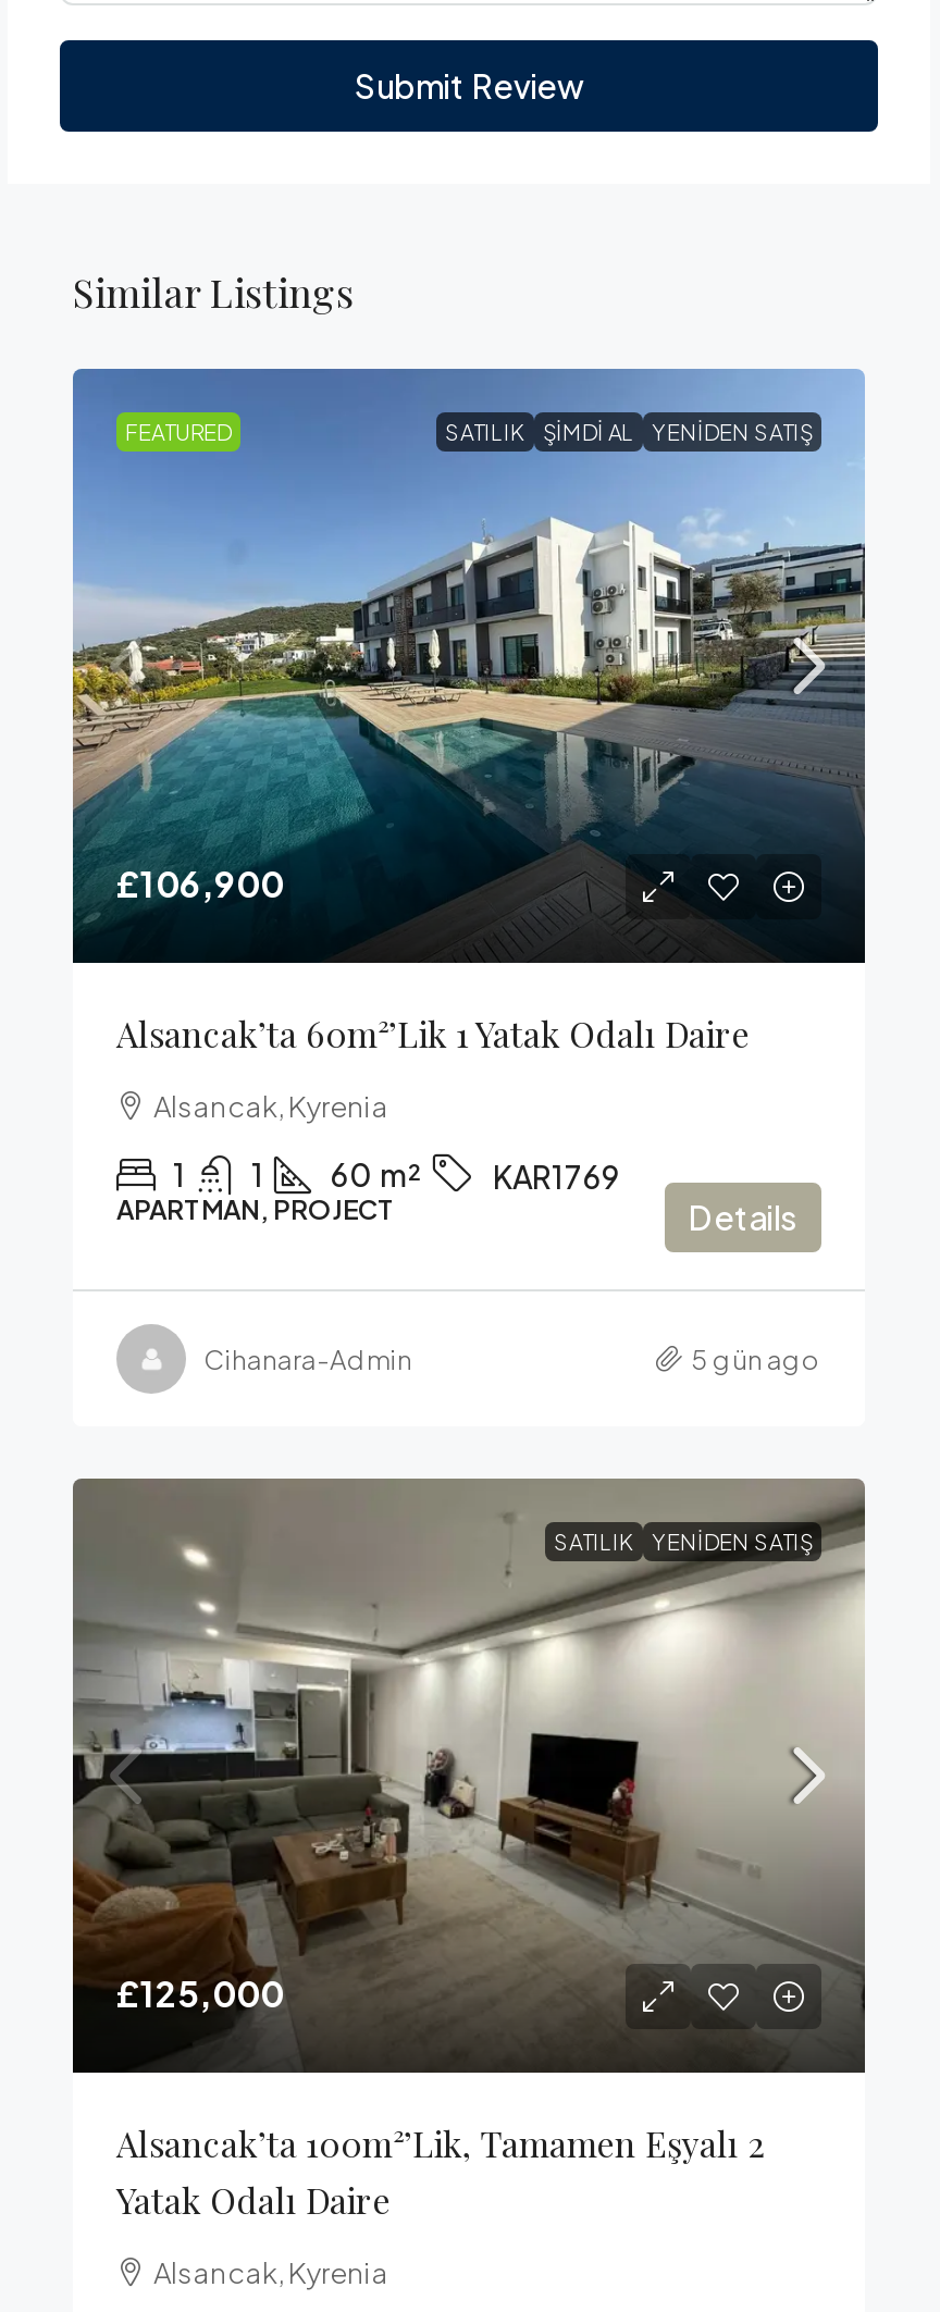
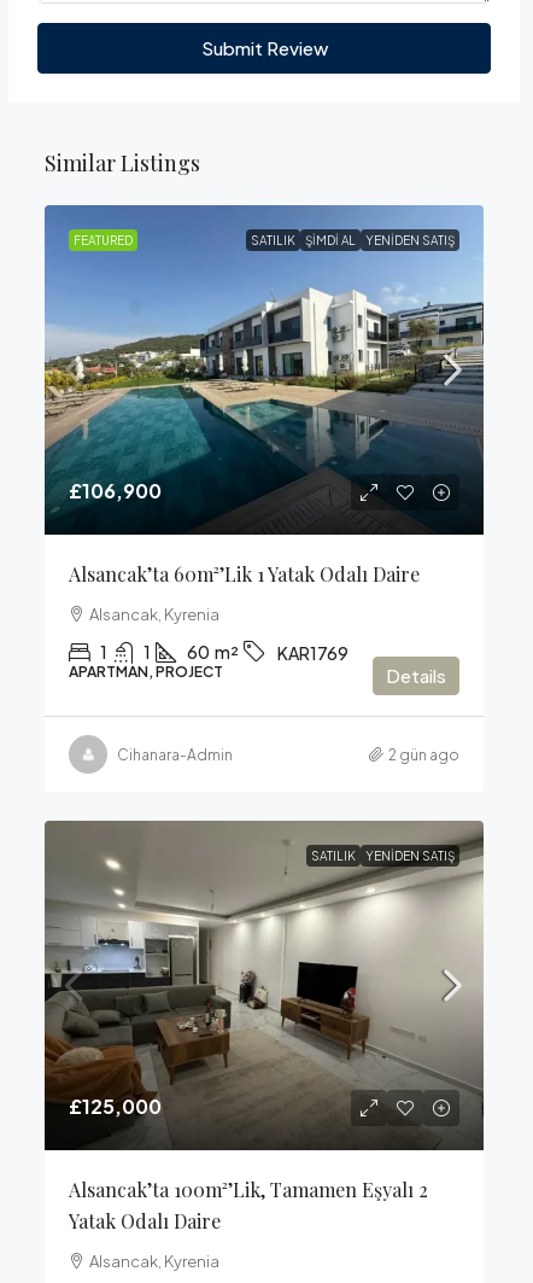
[691,1344,821,1376] 5 gün ago -> [388,745,459,763] 2 gün ago

